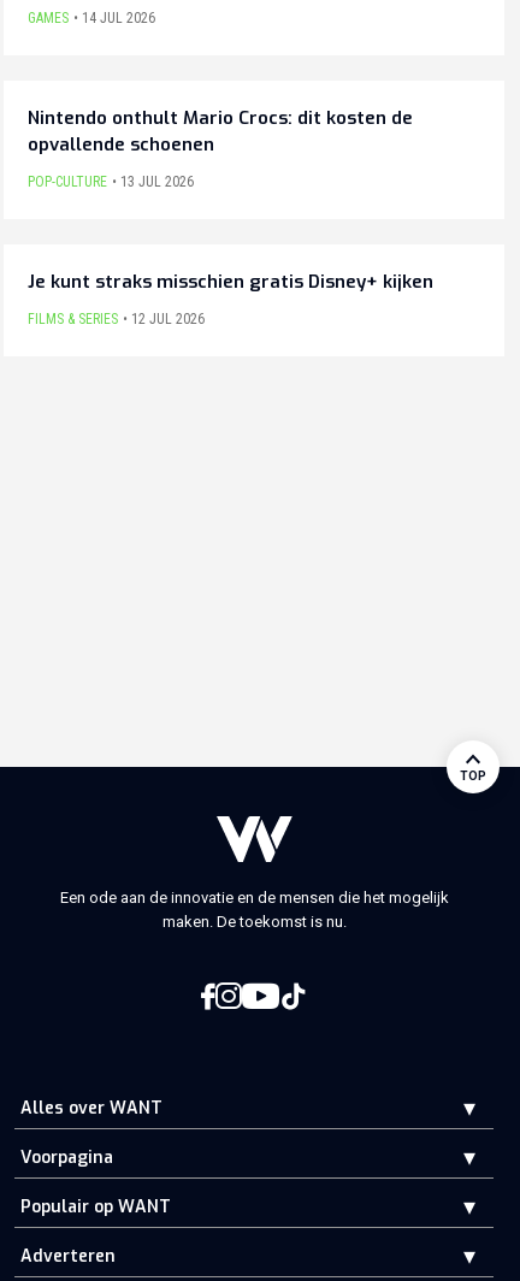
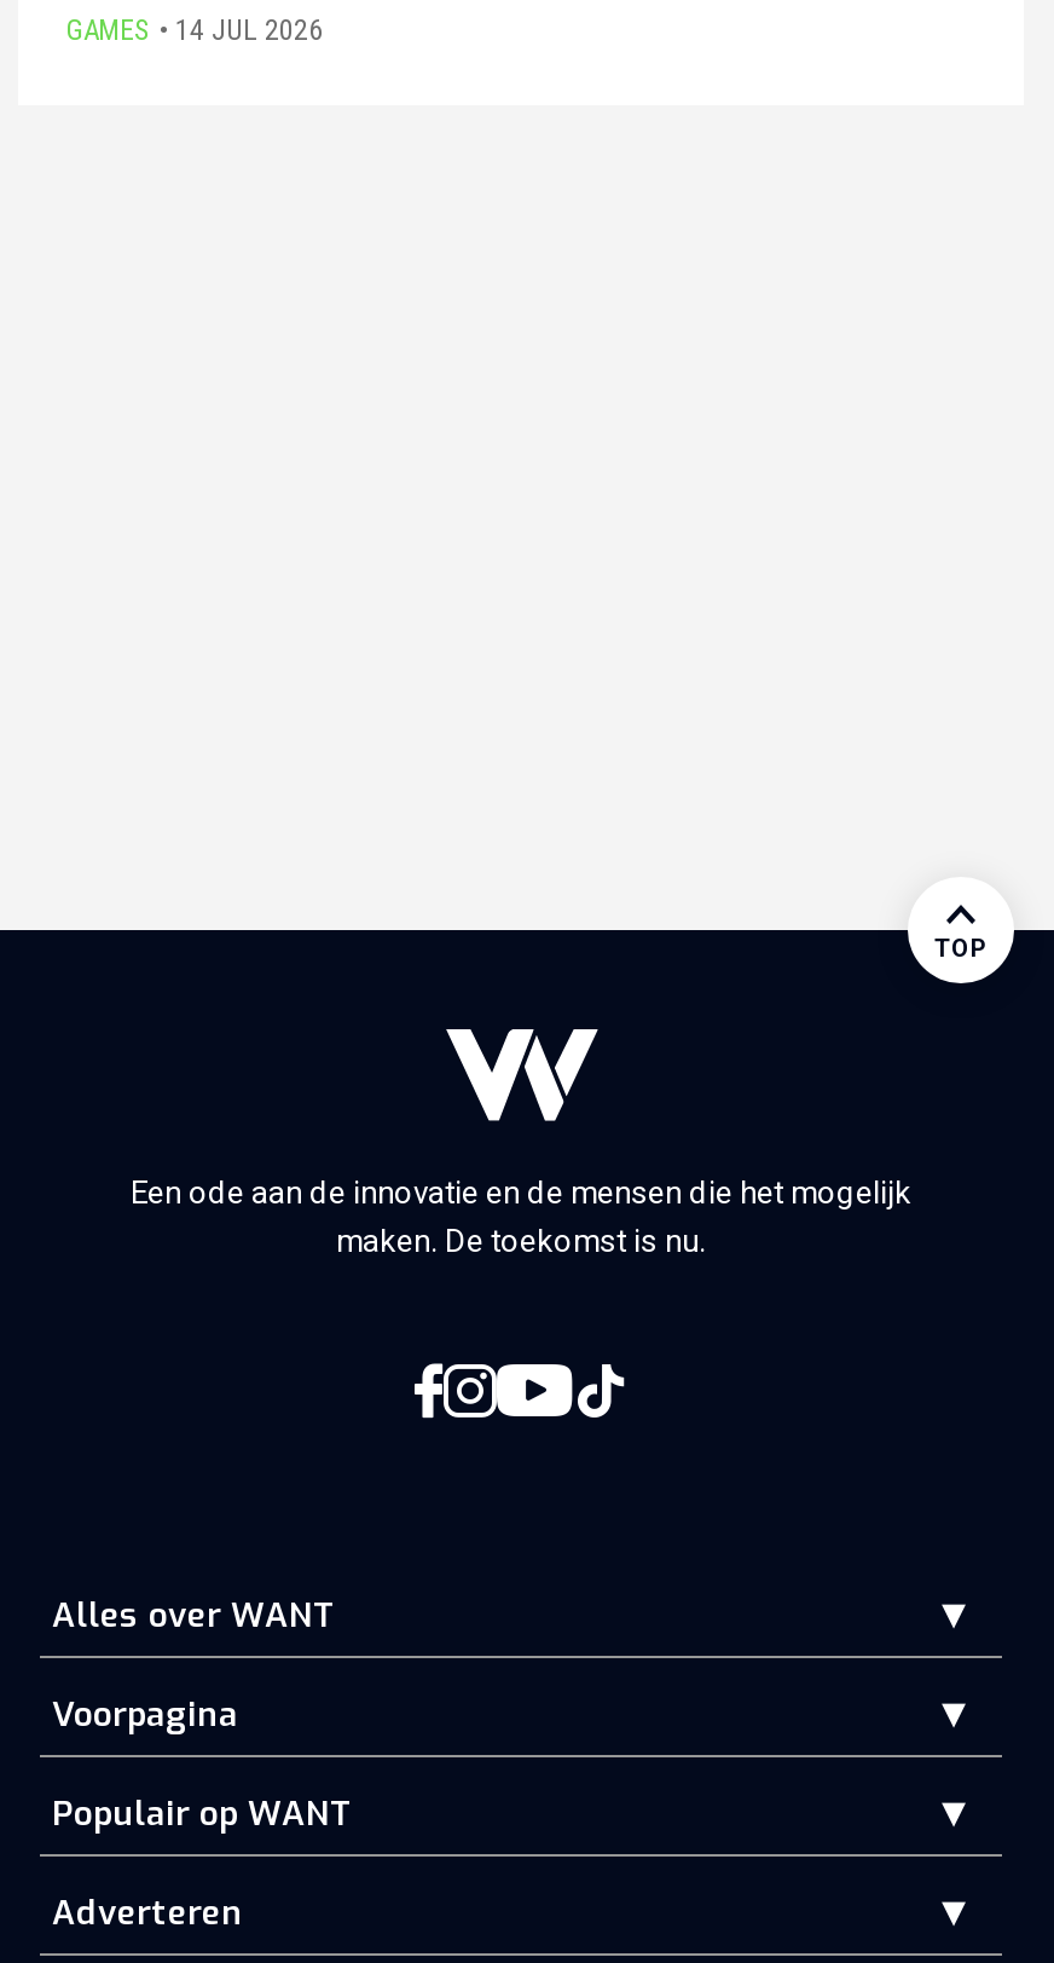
[28,106,413,191] Nintendo onthult Mario Crocs: dit kosten de | opvallende schoenen | POP-CULTURE 13 JUL 2026 -> none
[28,270,433,328] Je kunt straks misschien gratis Disney+ kijken | FILMS & SERIES 12 JUL 2026 -> none

